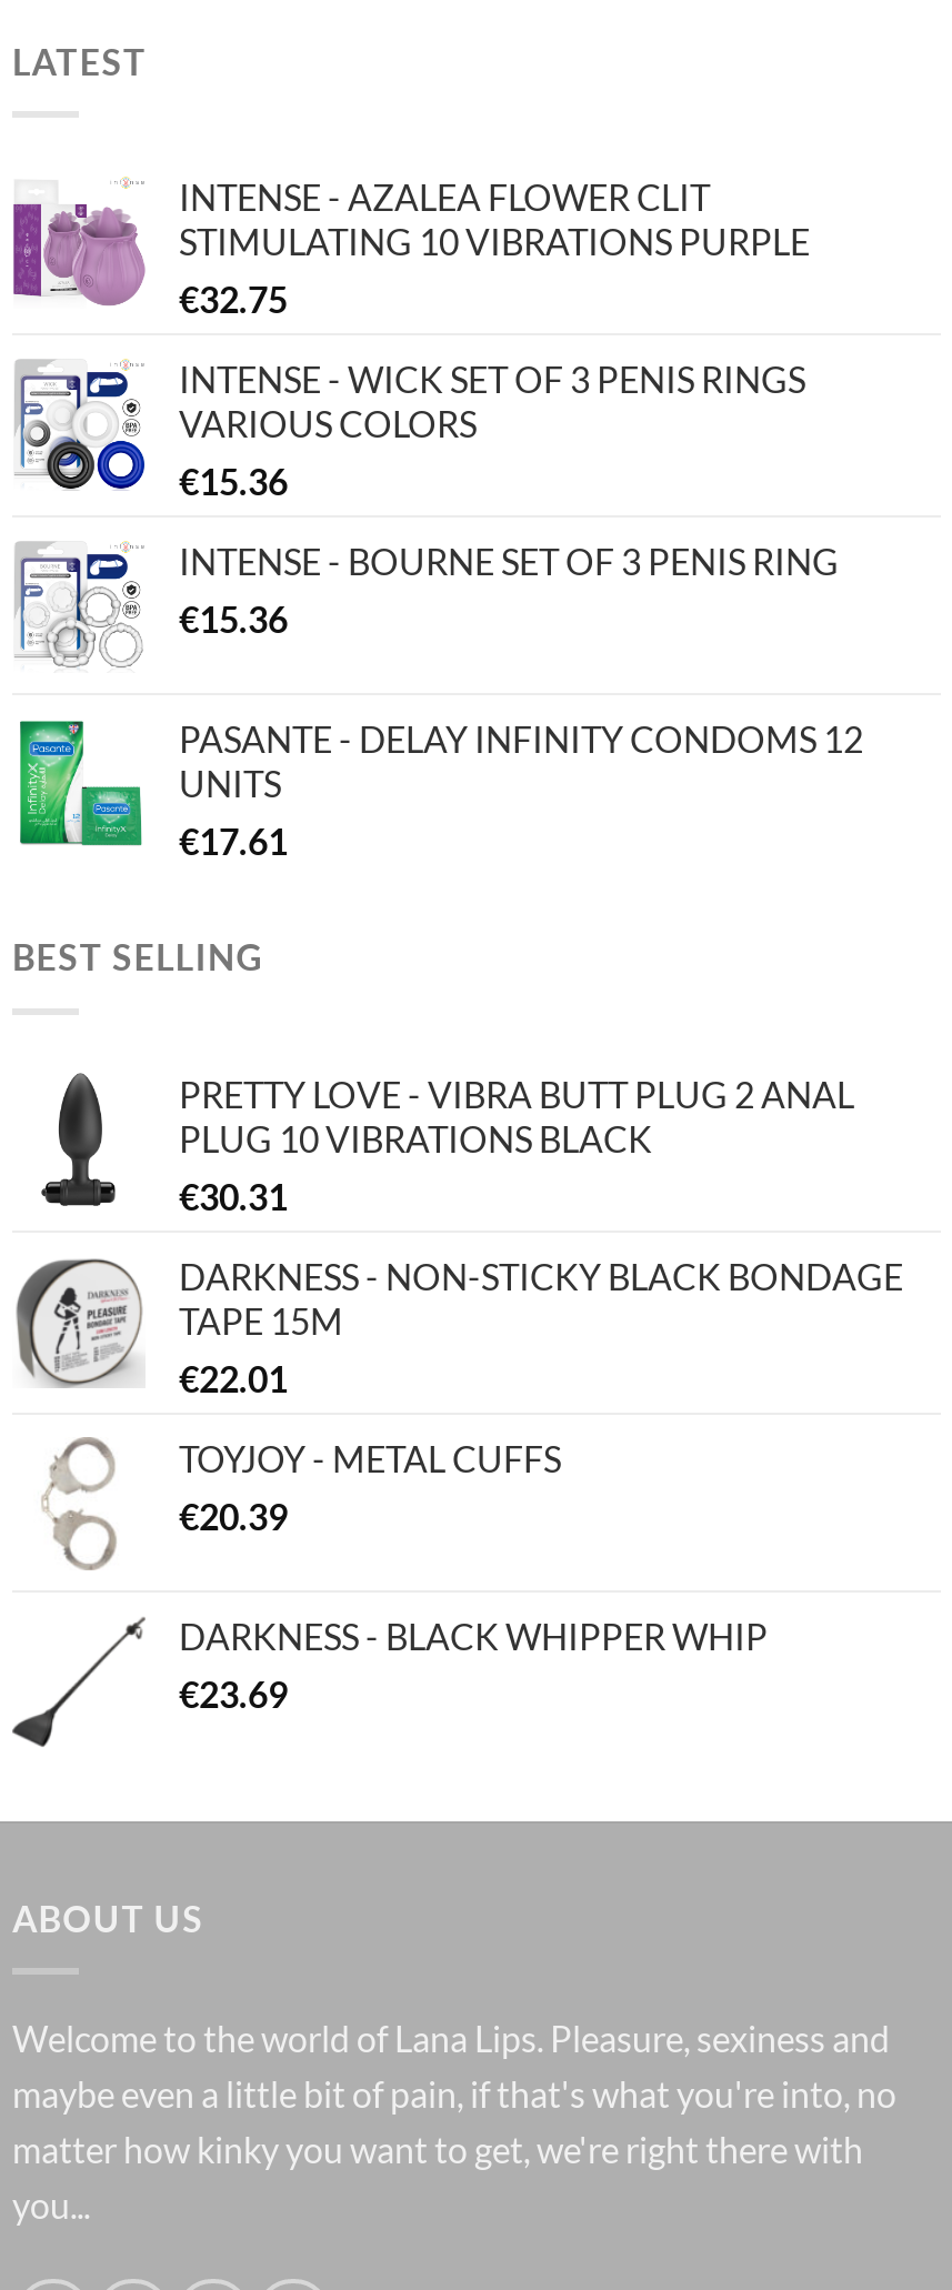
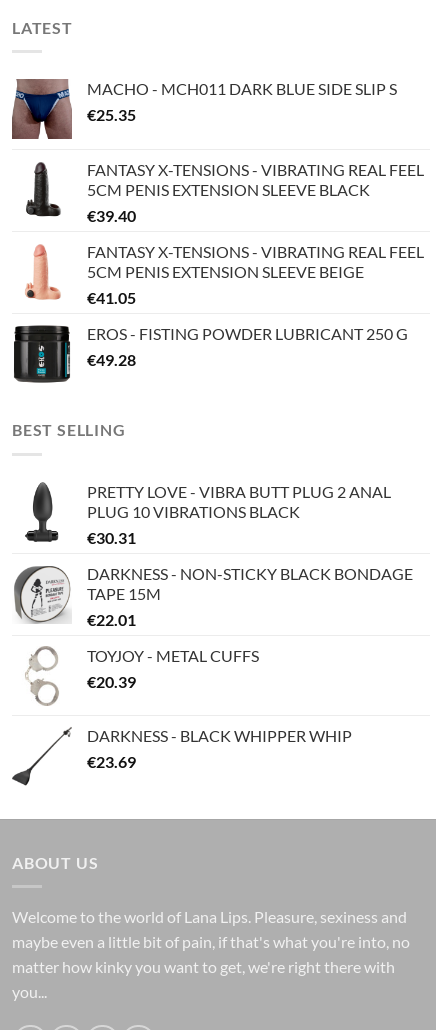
[10,176,810,321] [image] | INTENSE - AZALEA FLOWER CLIT | STIMULATING 10 VIBRATIONS PURPLE | €32.75 -> [11,78,397,140] [image] | MACHO - MCH011 DARK BLUE SIDE SLIP S | €25.35
[14,358,805,503] [image] | INTENSE - WICK SET OF 3 PENIS RINGS | VARIOUS COLORS | €15.36 -> [14,160,424,225] [image] | FANTASY X-TENSIONS - VIBRATING REAL FEEL | 5CM PENIS EXTENSION SLEEVE BLACK | €39.40
[14,540,839,669] [image] | INTENSE - BOURNE SET OF 3 PENIS RING | €15.36 -> [14,242,424,307] [image] | FANTASY X-TENSIONS - VIBRATING REAL FEEL | 5CM PENIS EXTENSION SLEEVE BEIGE | €41.05
[17,717,863,862] [image] | PASANTE - DELAY INFINITY CONDOMS 12 | UNITS | €17.61 -> [13,324,408,384] [image] | EROS - FISTING POWDER LUBRICANT 250 G | €49.28

